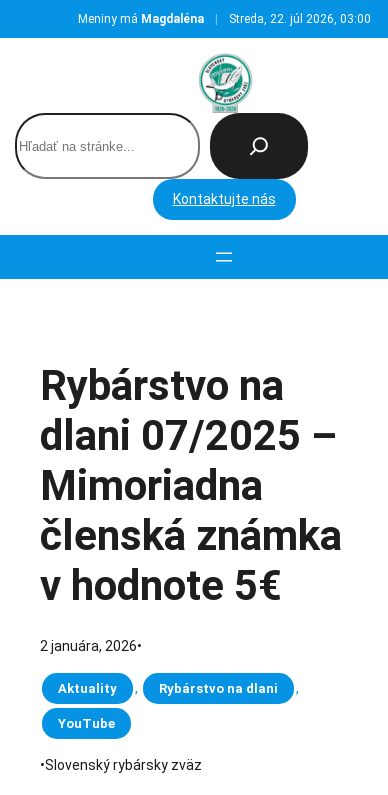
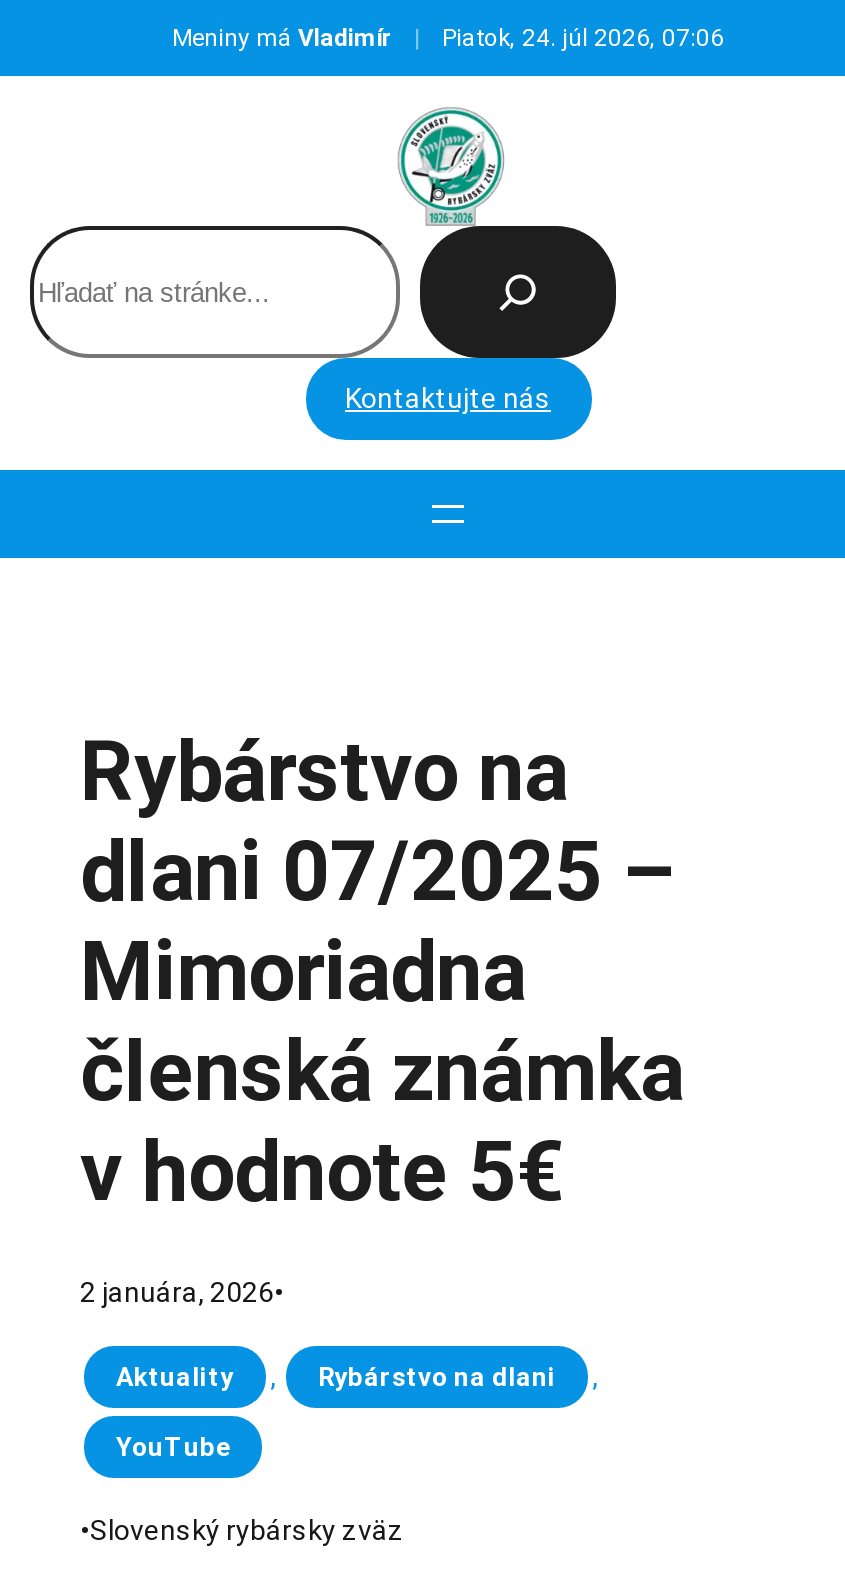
[77,12,203,26] Meniny má Magdaléna -> [172,24,392,52] Meniny má Vladimír
[228,12,370,26] Streda, 22. júl 2026, 03:00 -> [442,24,724,52] Piatok, 24. júl 2026, 07:06

